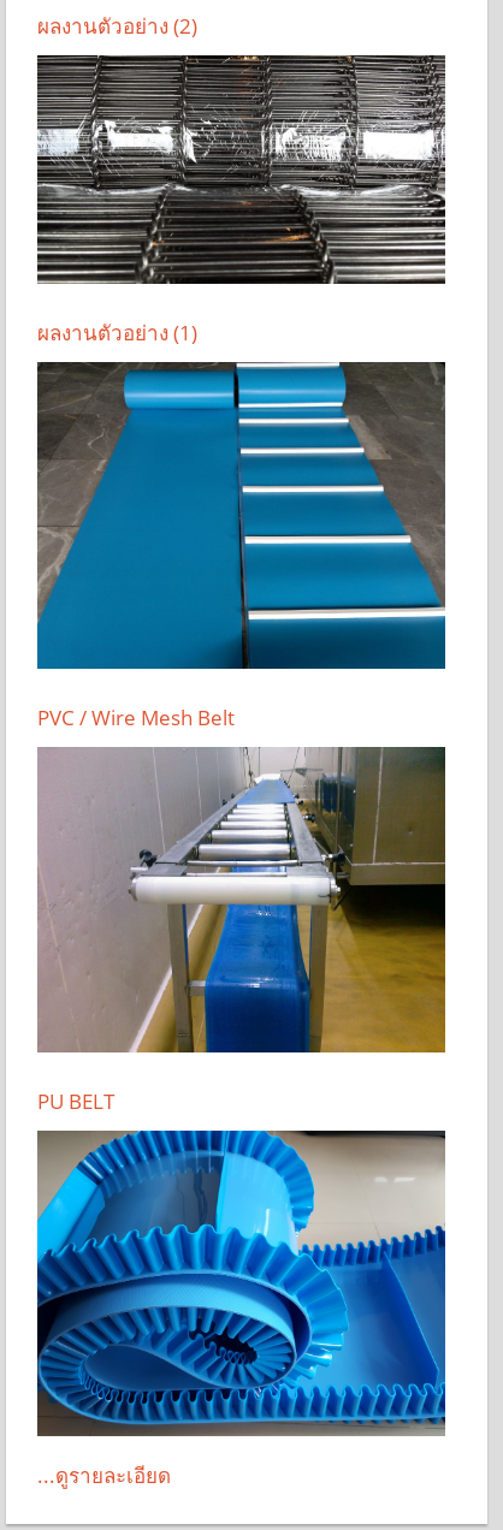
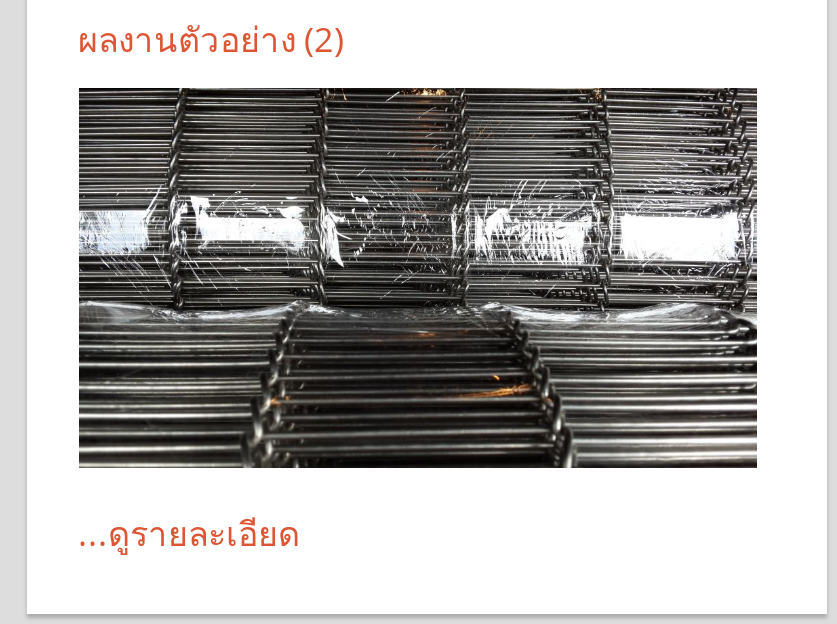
[37,319,197,347] ผลงานตัวอย่าง (1) -> none
[36,361,446,731] [image] | PVC / Wire Mesh Belt -> none
[37,747,446,1115] [image] | PU BELT -> none
[36,1129,446,1436] [image] -> none

